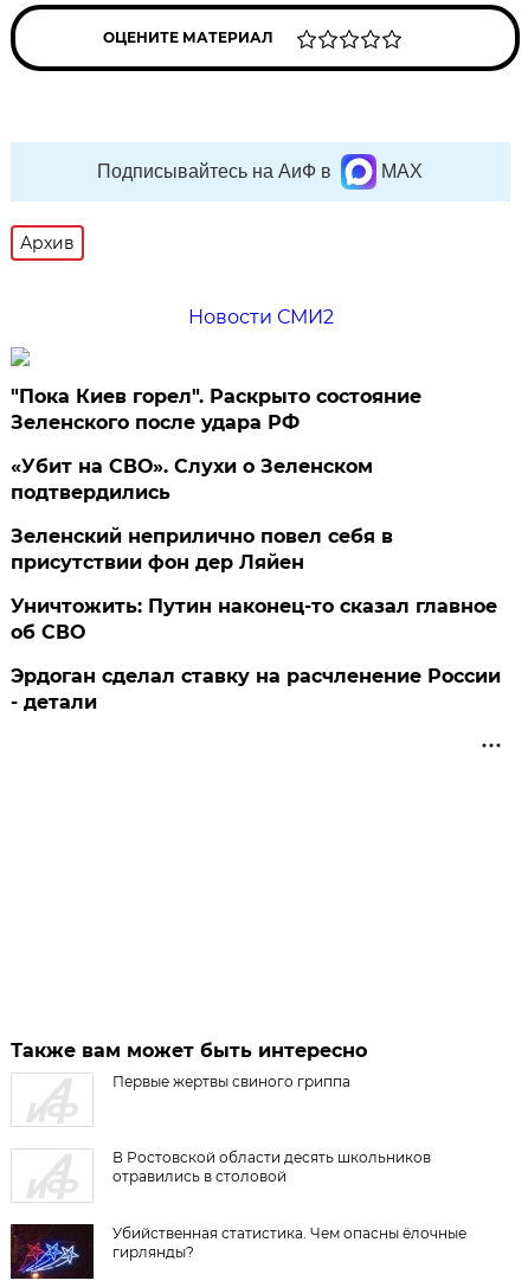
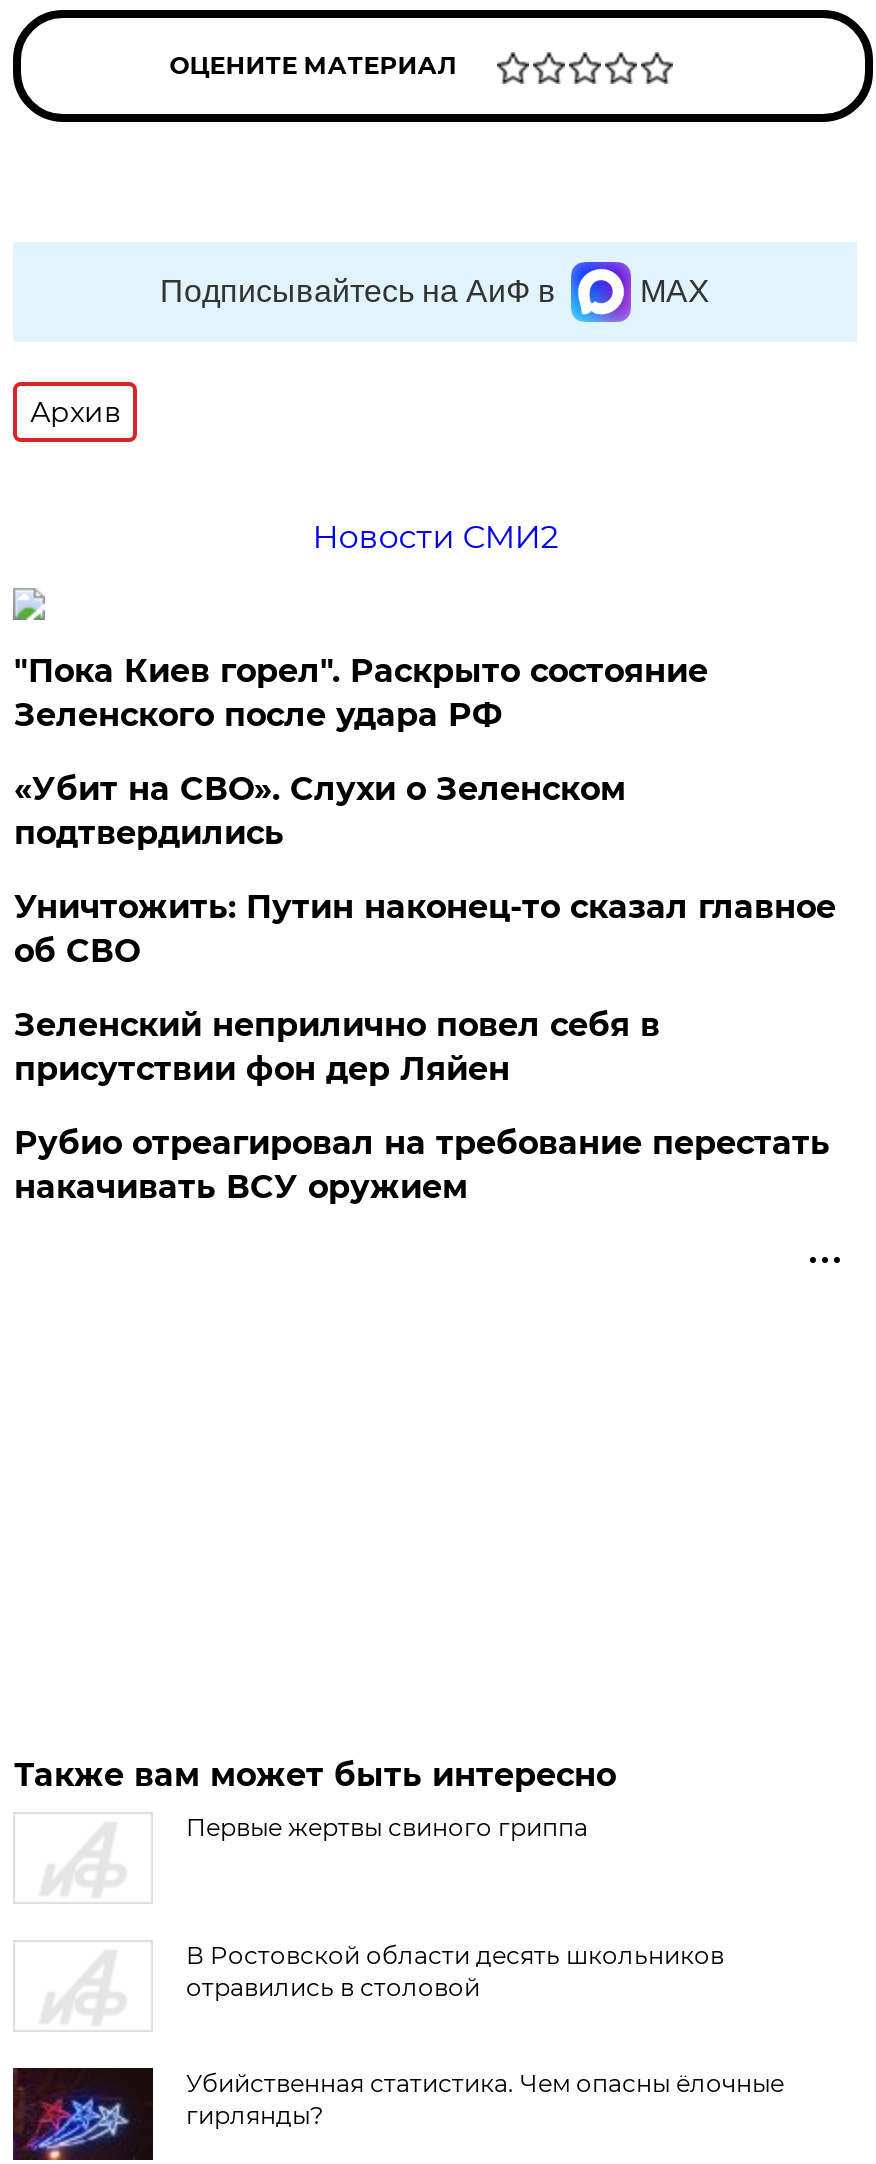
moved [11,525,394,574] -> [14,1006,660,1088]: Зеленский неприлично повел cебя в | присутствии фон дер Ляйен
moved [11,595,498,643] -> [14,888,836,970]: Уничтожить: Путин наконец-то сказал главное | об СВО
[11,665,501,713] Эрдоган сделал ставку на расчленение России | - детали -> [14,1124,830,1206] Рубио отреагировал на требование перестать | накачивать ВСУ оружием

